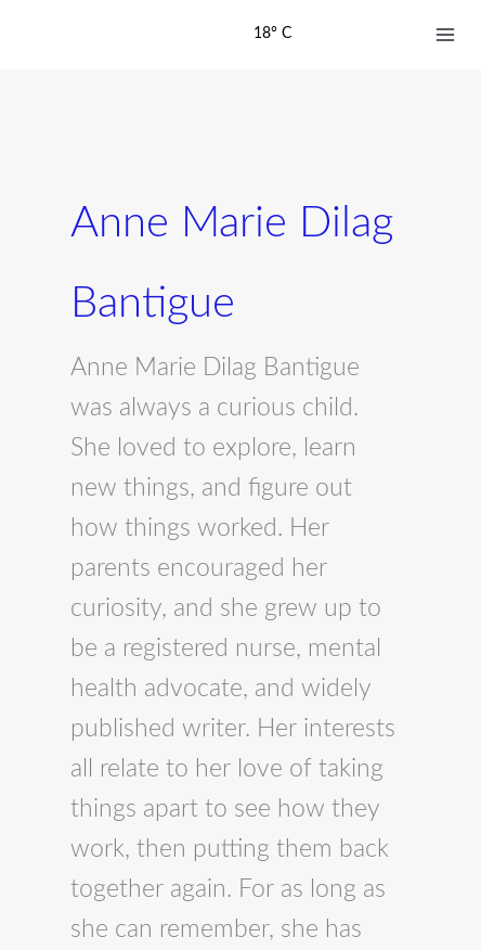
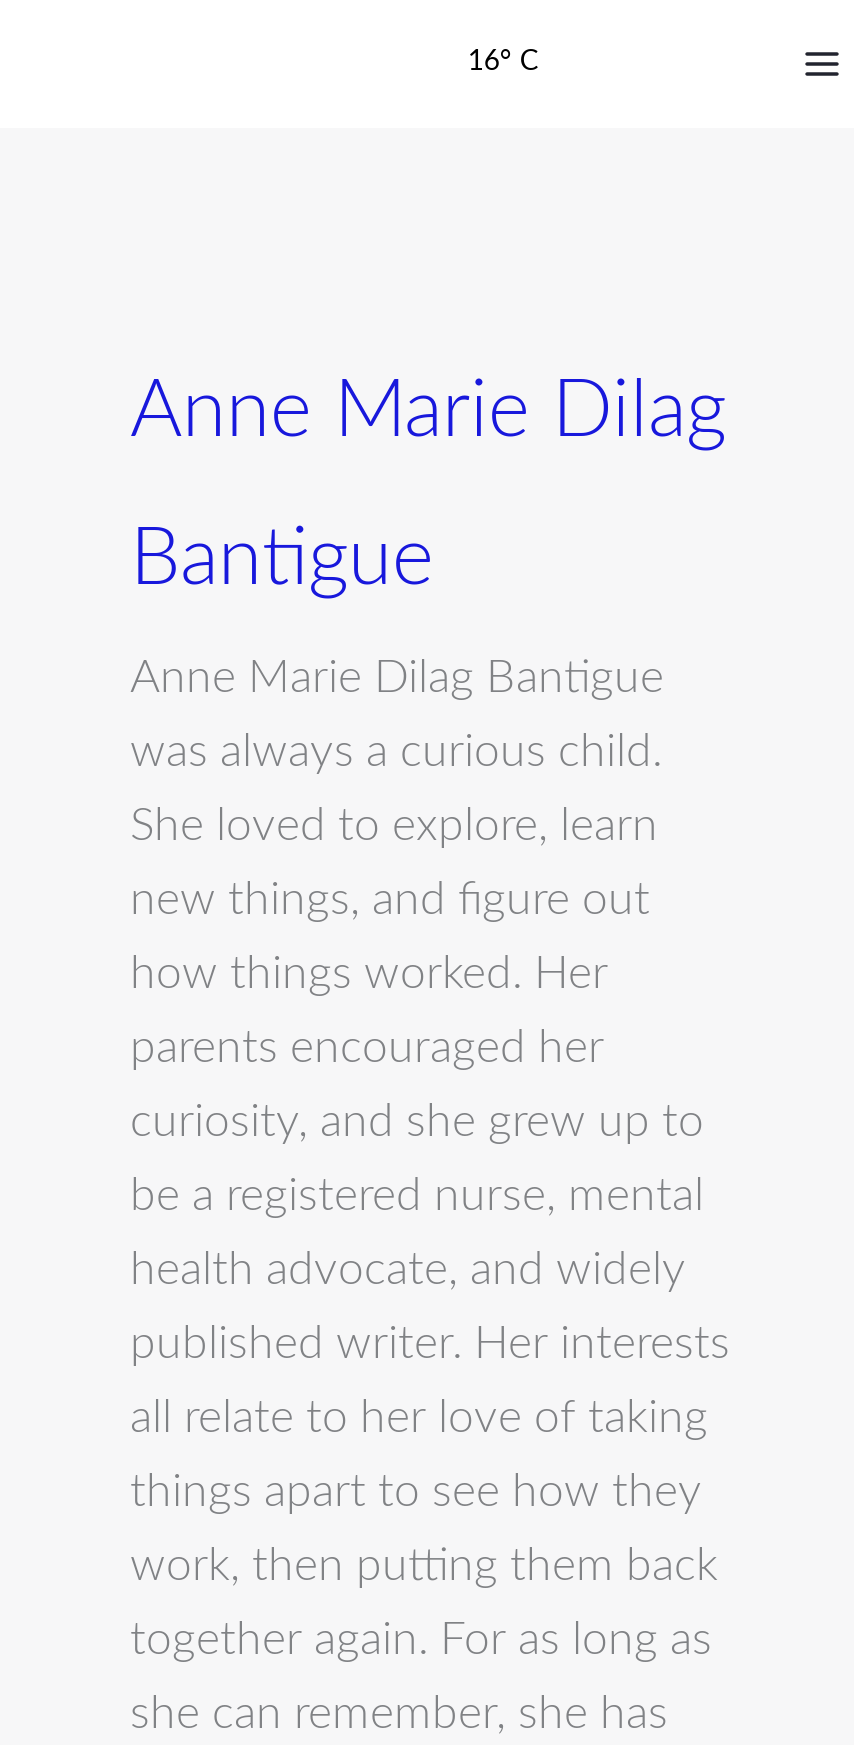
[253,26,291,41] 18° C -> [468,48,538,76] 16° C

